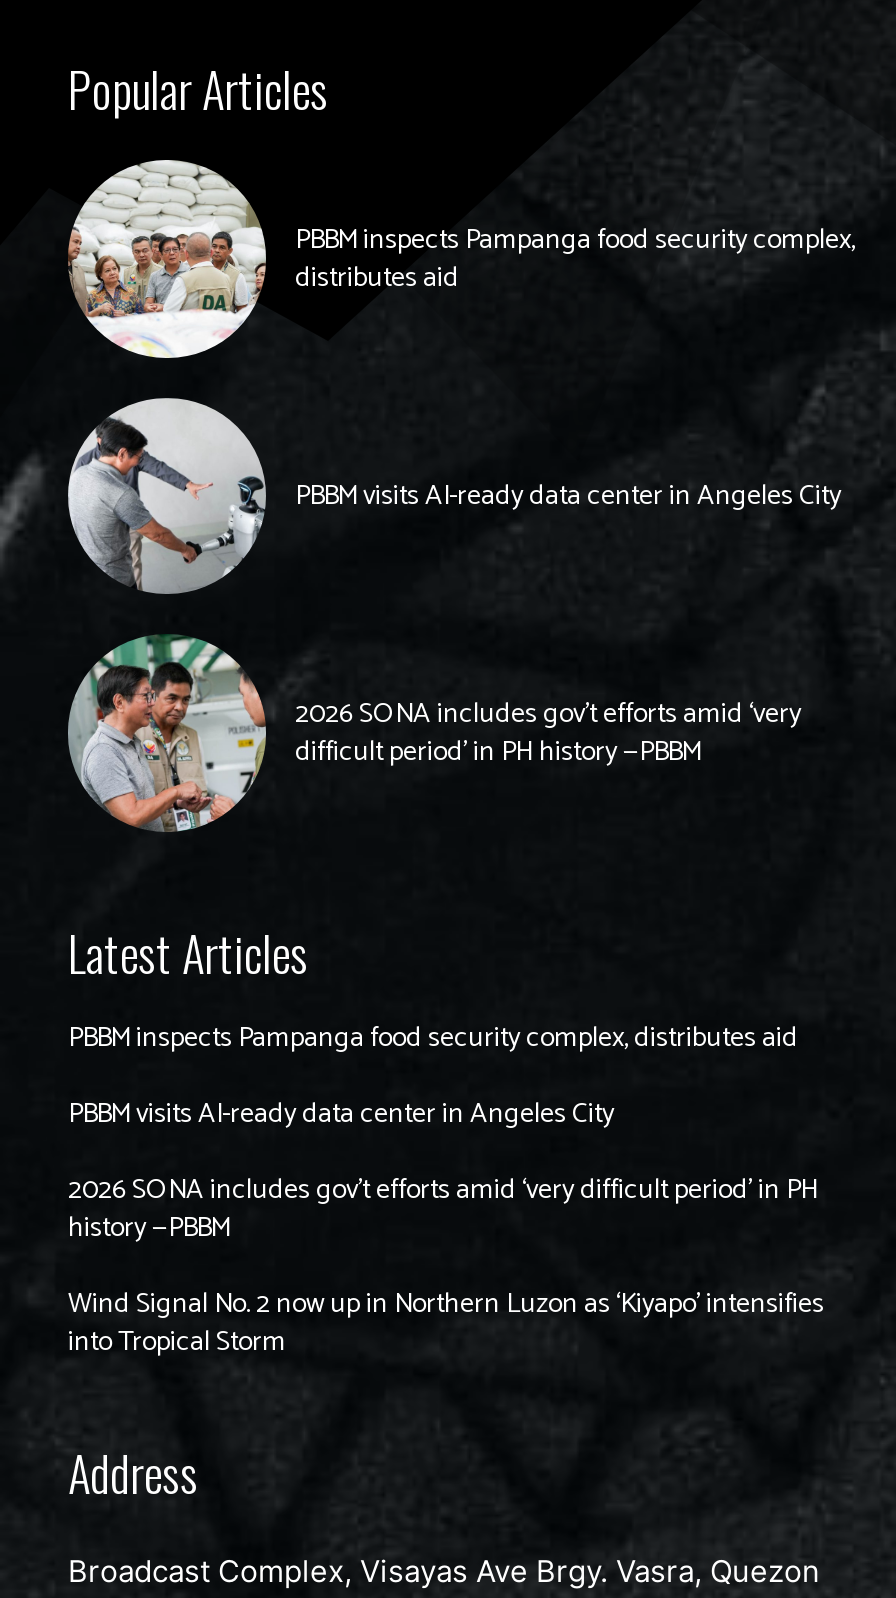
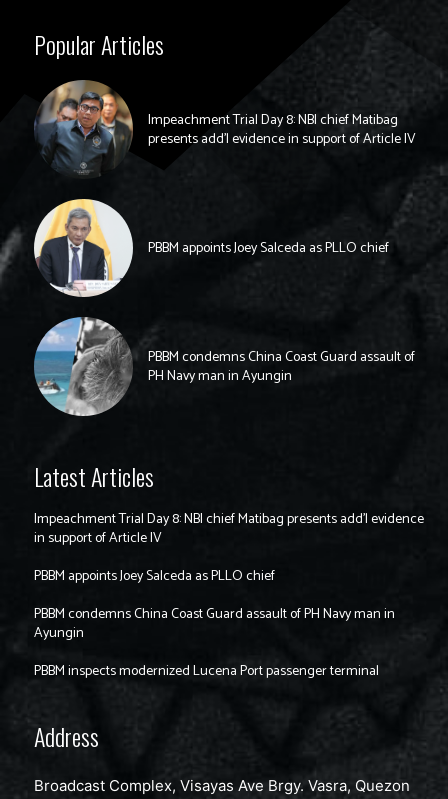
[66,160,855,360] [image] | PBBM inspects Pampanga food security complex, | distributes aid -> [34,81,415,179] [image] | Impeachment Trial Day 8: NBI chief Matibag | presents add’l evidence in support of Article IV
[72,398,841,594] [image] | PBBM visits AI-ready data center in Angeles City -> [37,199,388,296] [image] | PBBM appoints Joey Salceda as PLLO chief
[68,636,801,830] [image] | 2026 SONA includes gov’t efforts amid ‘very | difficult period’ in PH history —PBBM -> [34,317,414,416] [image] | PBBM condemns China Coast Guard assault of | PH Navy man in Ayungin
[68,1016,798,1062] PBBM inspects Pampanga food security complex, distributes aid -> [34,508,424,550] Impeachment Trial Day 8: NBI chief Matibag presents add’l evidence | in support of Article IV
[68,1092,614,1138] PBBM visits AI-ready data center in Angeles City -> [34,565,275,588] PBBM appoints Joey Salceda as PLLO chief
[68,1168,818,1252] 2026 SONA includes gov’t efforts amid ‘very difficult period’ in PH | history —PBBM -> [34,603,395,645] PBBM condemns China Coast Guard assault of PH Navy man in | Ayungin
[68,1282,824,1366] Wind Signal No. 2 now up in Northern Luzon as ‘Kiyapo’ intensifies | into Tropical Storm -> [34,660,379,683] PBBM inspects modernized Lucena Port passenger terminal

